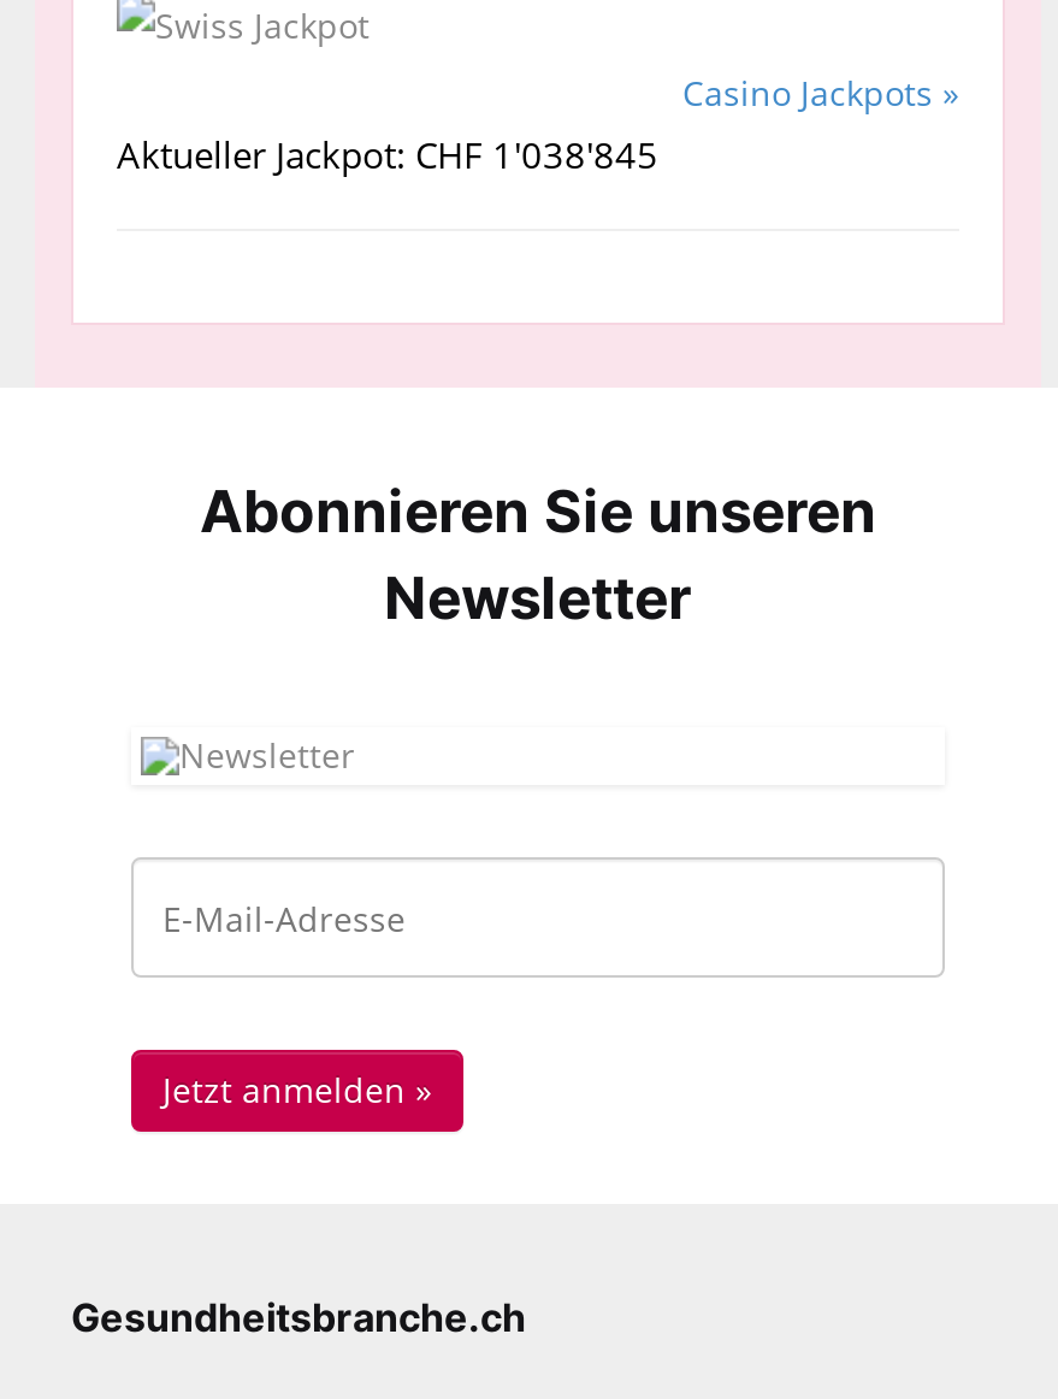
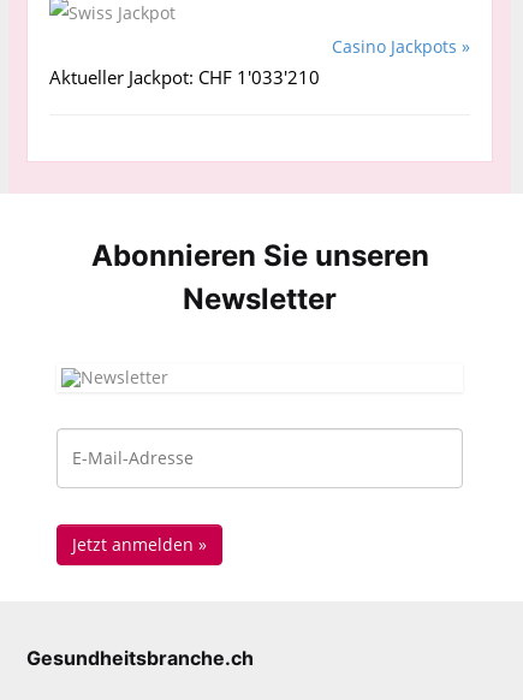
[117,130,658,178] Aktueller Jackpot: CHF 1'038'845 -> [49,65,320,89] Aktueller Jackpot: CHF 1'033'210

